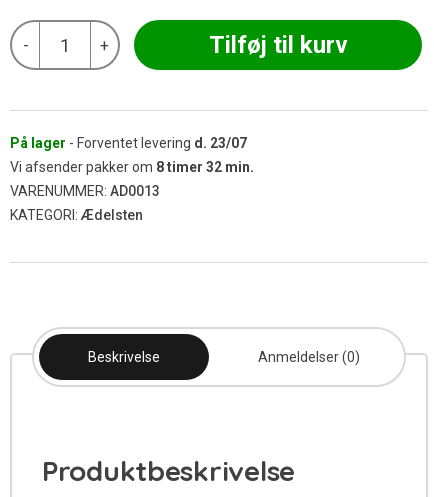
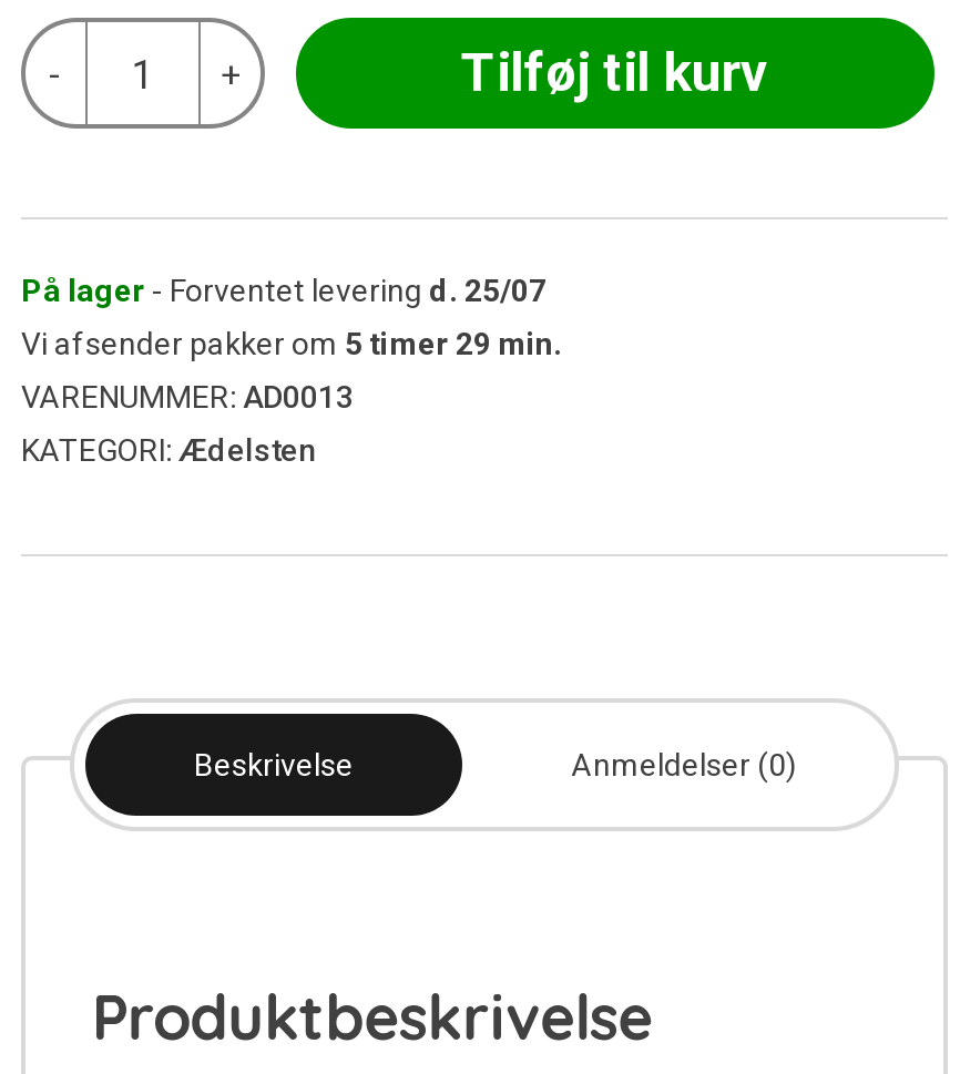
[10,135,247,151] På lager - Forventet levering d. 23/07 -> [21,273,547,309] På lager - Forventet levering d. 25/07
[10,159,254,175] Vi afsender pakker om 8 timer 32 min. -> [21,327,562,362] Vi afsender pakker om 5 timer 29 min.

